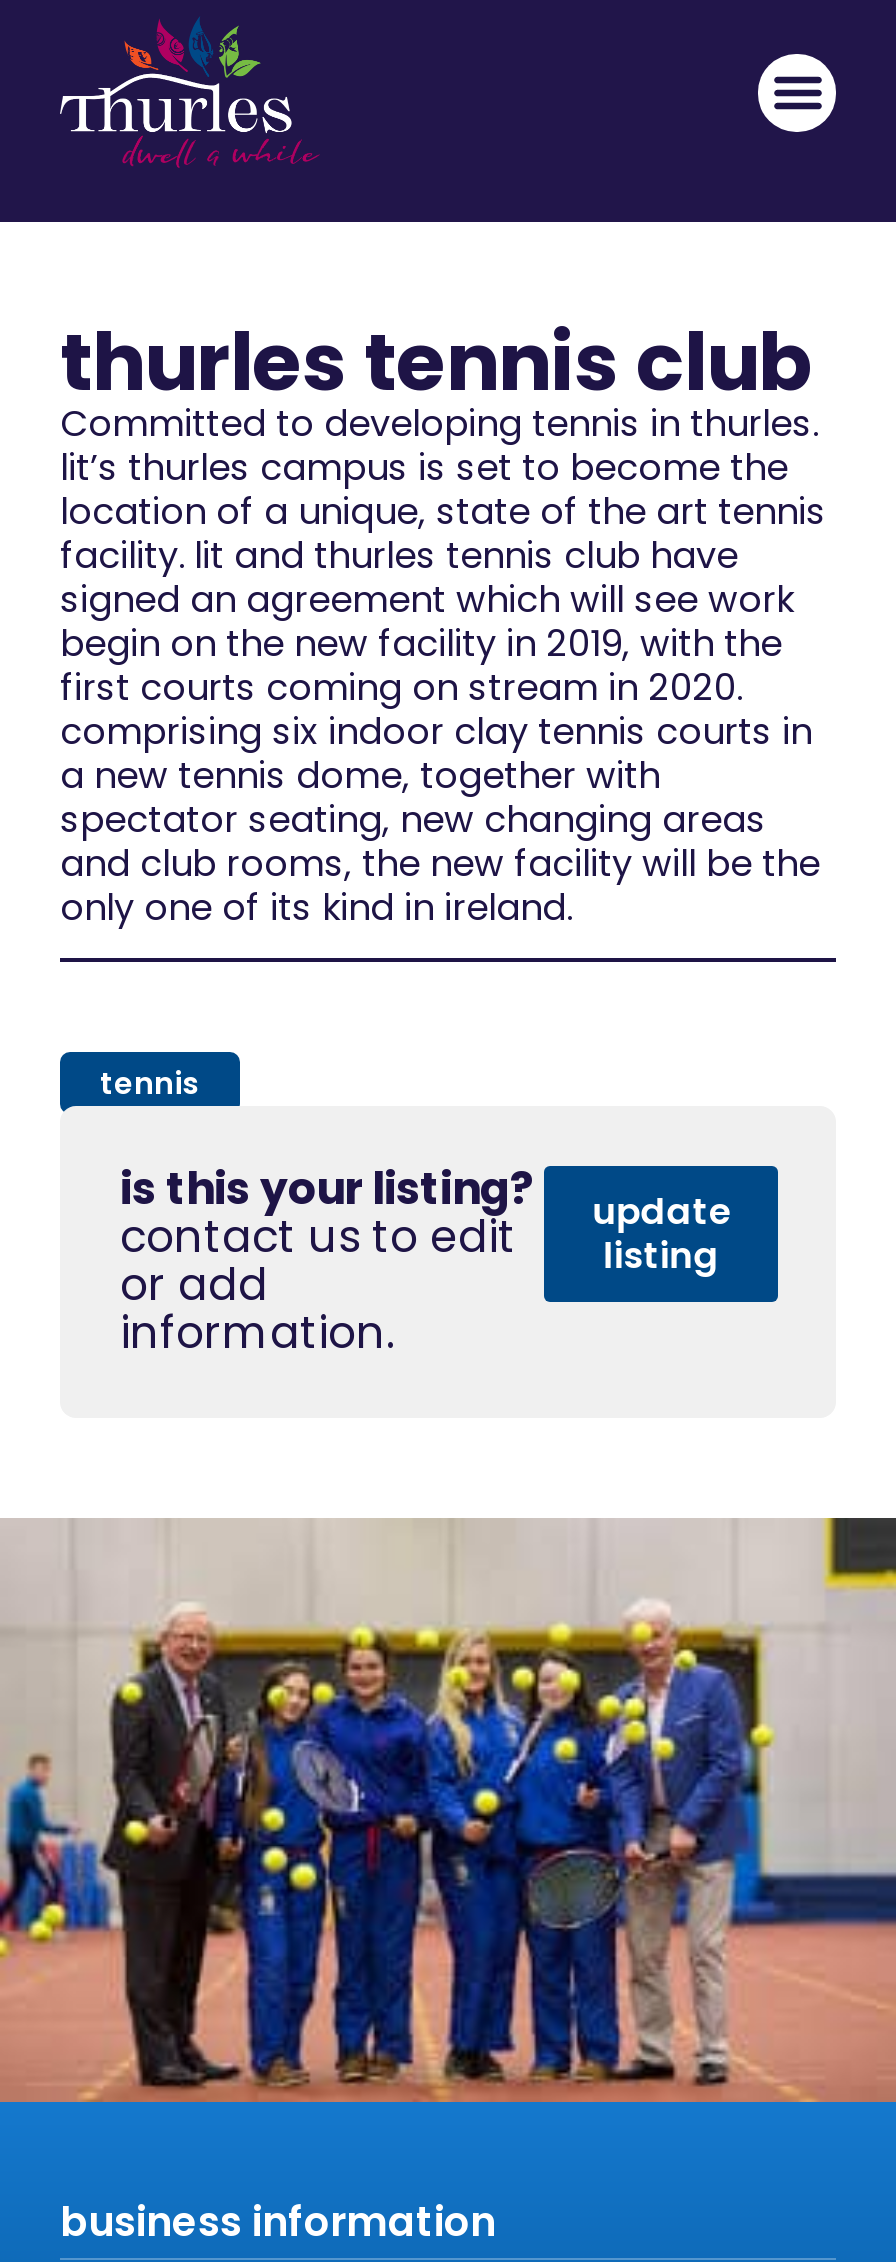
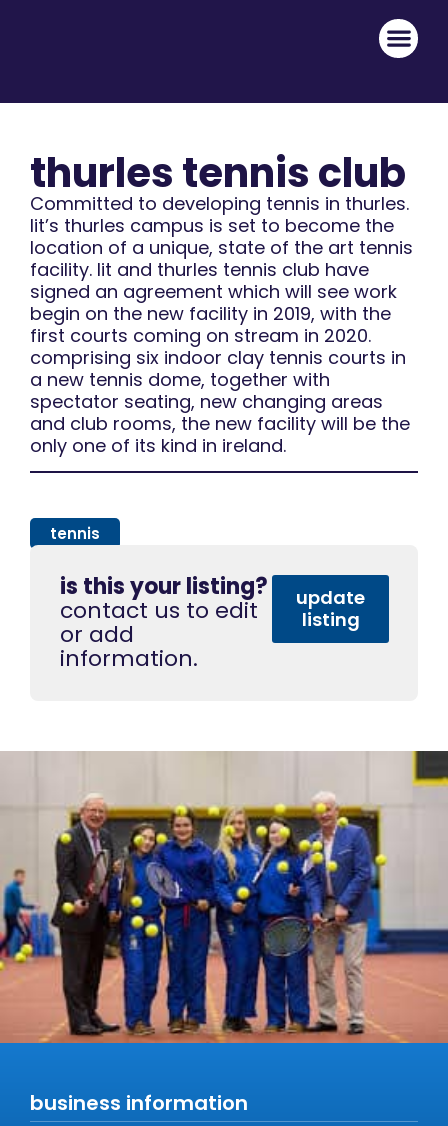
[58,20,316,168] [image] -> none

